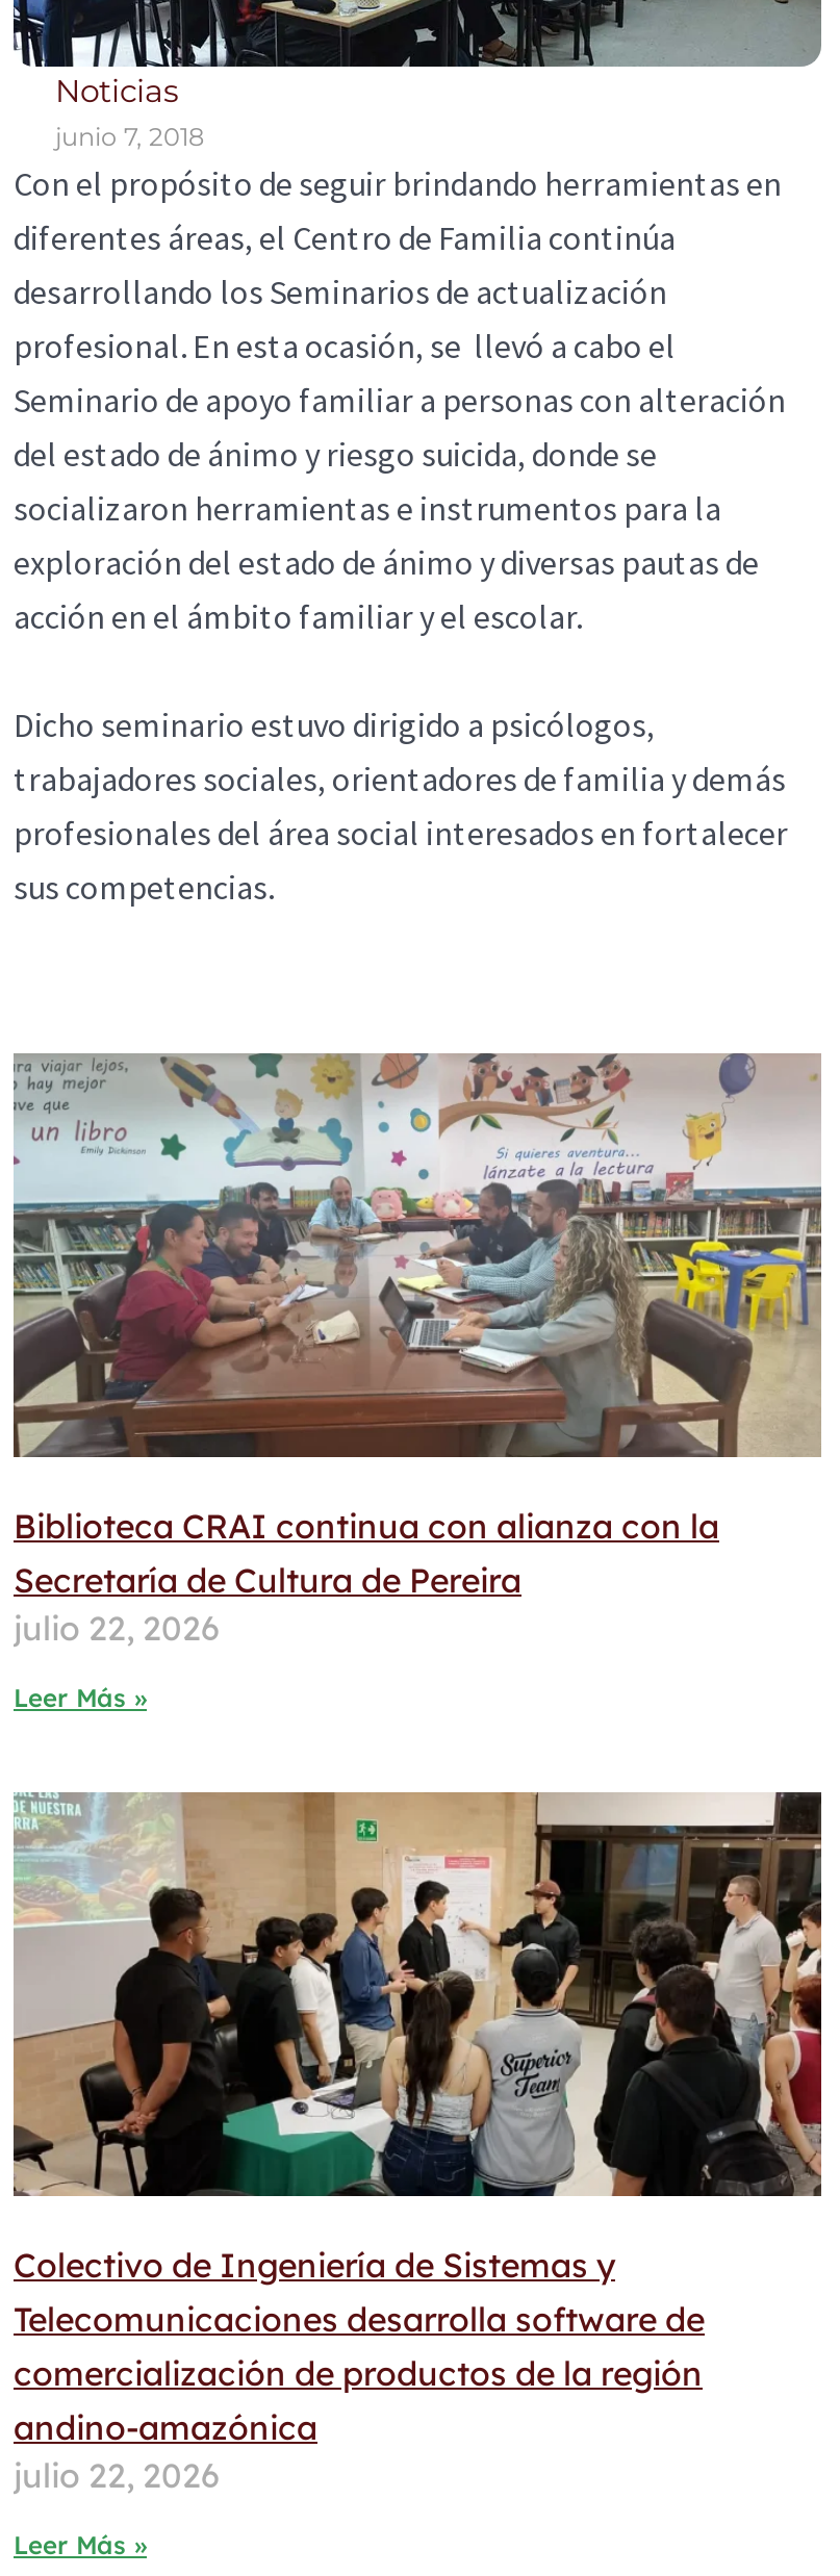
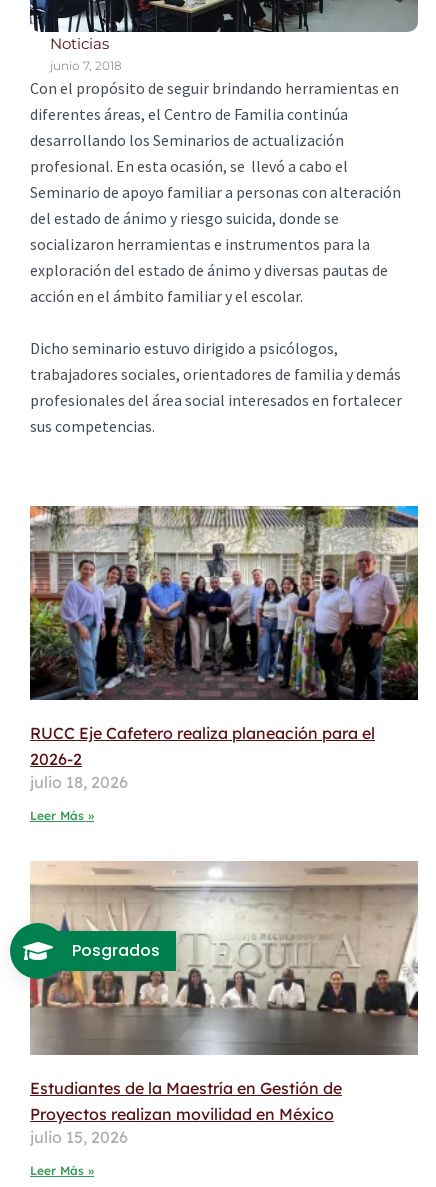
[11,1053,821,1648] [image] | Biblioteca CRAI continua con alianza con la | Secretaría de Cultura de Pereira | julio 22, 2026 -> [29,505,419,791] [image] | RUCC Eje Cafetero realiza planeación para el | 2026-2 | julio 18, 2026
none -> [72,939,160,962] Posgrados
[14,1792,823,2495] [image] | Colectivo de Ingeniería de Sistemas y | Telecomunicaciones desarrolla software de | comercialización de productos de la región | andino-amazónica | julio 22, 2026 -> [9,861,419,1146] [image] | Estudiantes de la Maestría en Gestión de | Proyectos realizan movilidad en México | julio 15, 2026

